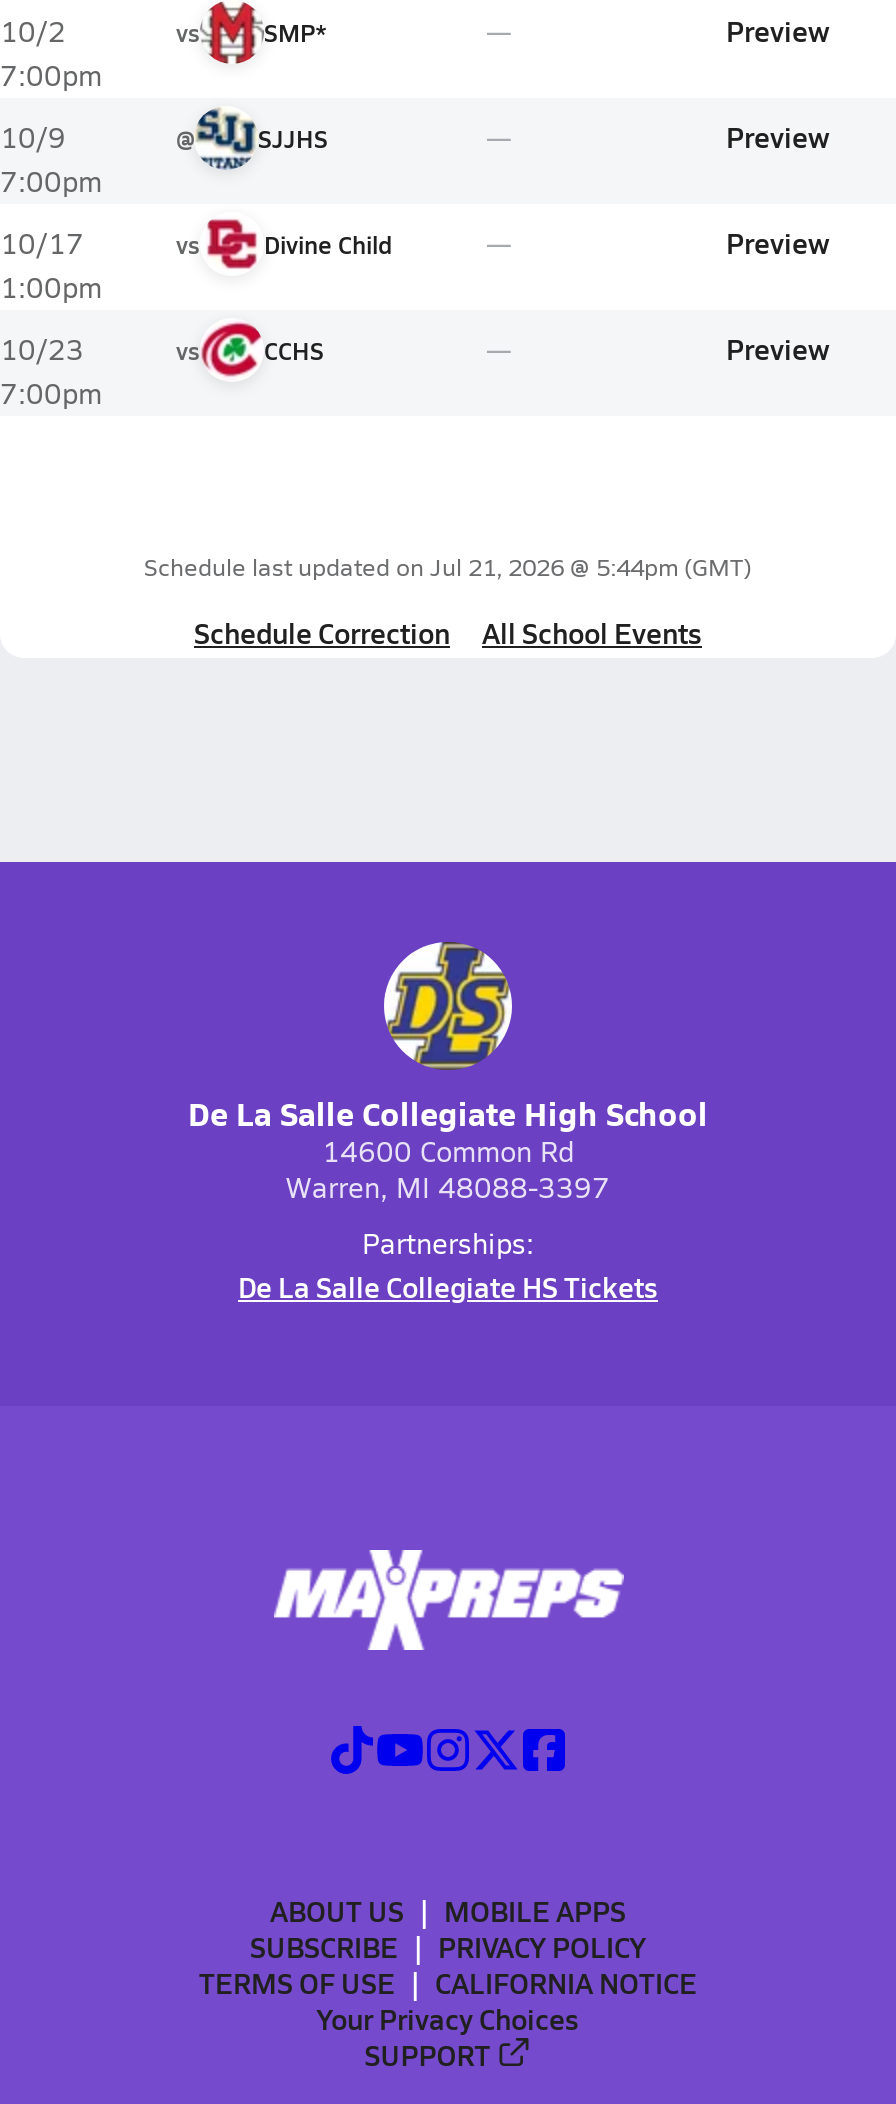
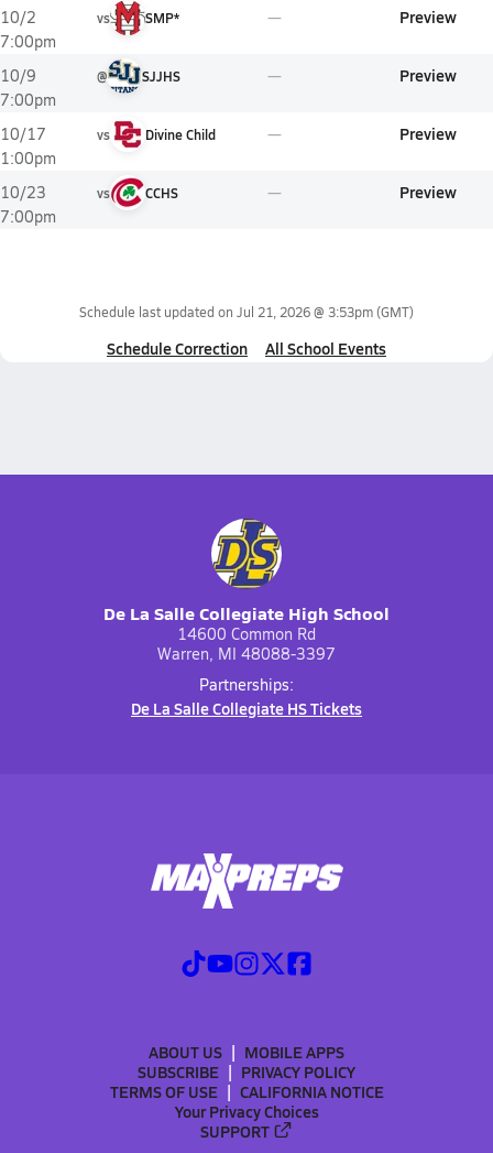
[144,550,752,582] Schedule last updated on Jul 21, 2026 @ 5:44pm (GMT) -> [79,303,414,320] Schedule last updated on Jul 21, 2026 @ 3:53pm (GMT)

